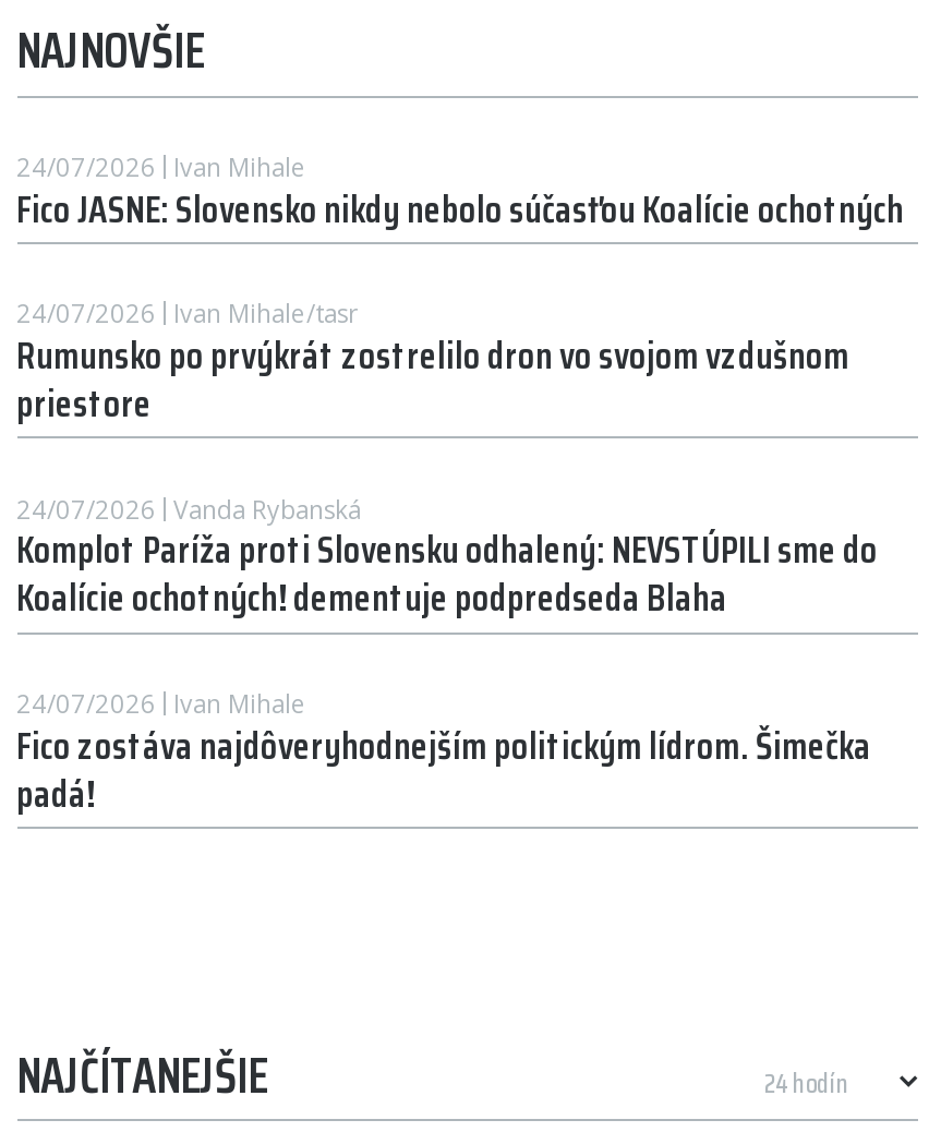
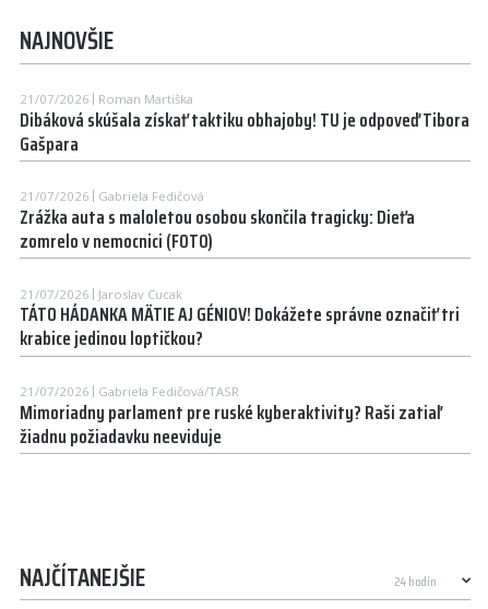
[16,151,904,239] 24/07/2026 Ivan Mihale | Fico JASNE: Slovensko nikdy nebolo súčasťou Koalície ochotných -> [19,91,469,159] 21/07/2026 Roman Martiška | Dibáková skúšala získať taktiku obhajoby! TU je odpoveď Tibora | Gašpara
[16,298,849,434] 24/07/2026 Ivan Mihale/tasr | Rumunsko po prvýkrát zostrelilo dron vo svojom vzdušnom | priestore -> [19,188,414,256] 21/07/2026 Gabriela Fedičová | Zrážka auta s maloletou osobou skončila tragicky: Dieťa | zomrelo v nemocnici (FOTO)
[16,492,878,629] 24/07/2026 Vanda Rybanská | Komplot Paríža proti Slovensku odhalený: NEVSTÚPILI sme do | Koalície ochotných! dementuje podpredseda Blaha -> [19,286,459,354] 21/07/2026 Jaroslav Cucak | TÁTO HÁDANKA MÄTIE AJ GÉNIOV! Dokážete správne označiť tri | krabice jedinou loptičkou?
[16,687,871,823] 24/07/2026 Ivan Mihale | Fico zostáva najdôveryhodnejším politickým lídrom. Šimečka | padá! -> [19,383,442,451] 21/07/2026 Gabriela Fedičová/TASR | Mimoriadny parlament pre ruské kyberaktivity? Raši zatiaľ | žiadnu požiadavku neeviduje

